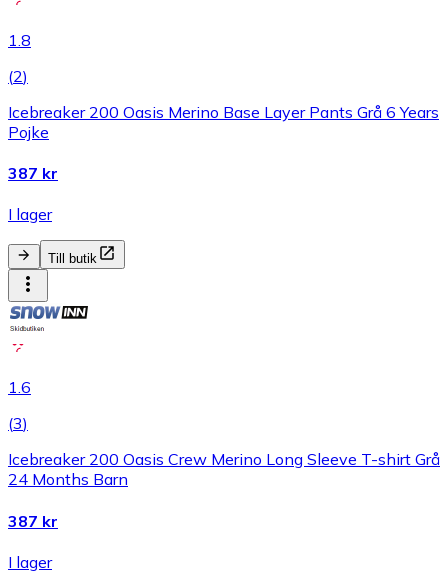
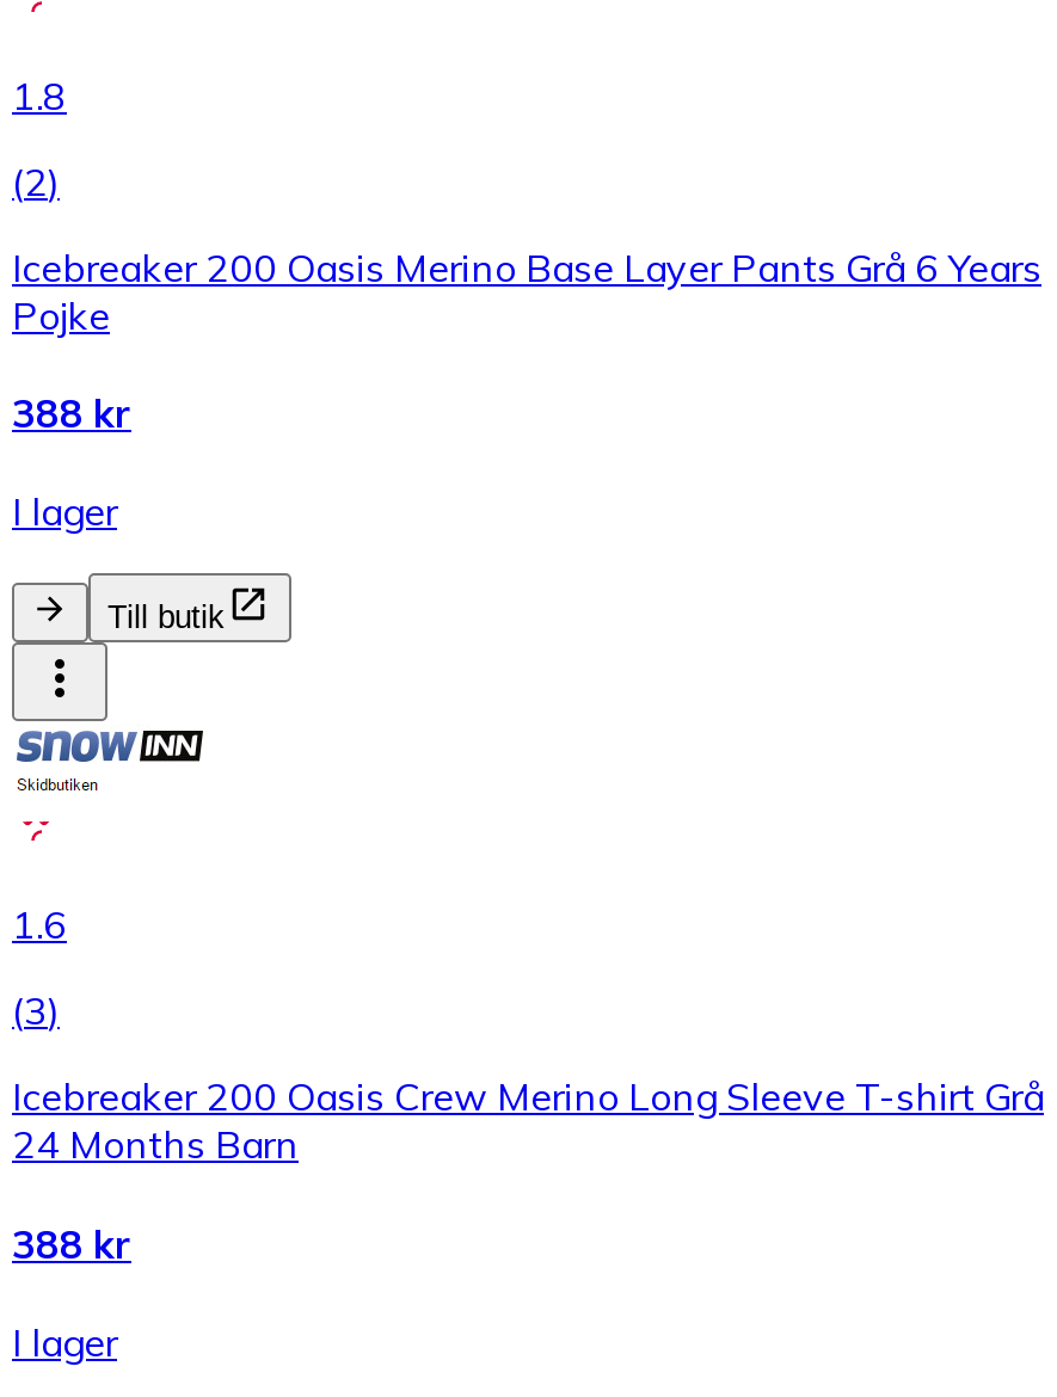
[8,163,58,183] 387 kr -> [12,389,131,437] 388 kr
[8,511,58,531] 387 kr -> [12,1220,131,1267] 388 kr

